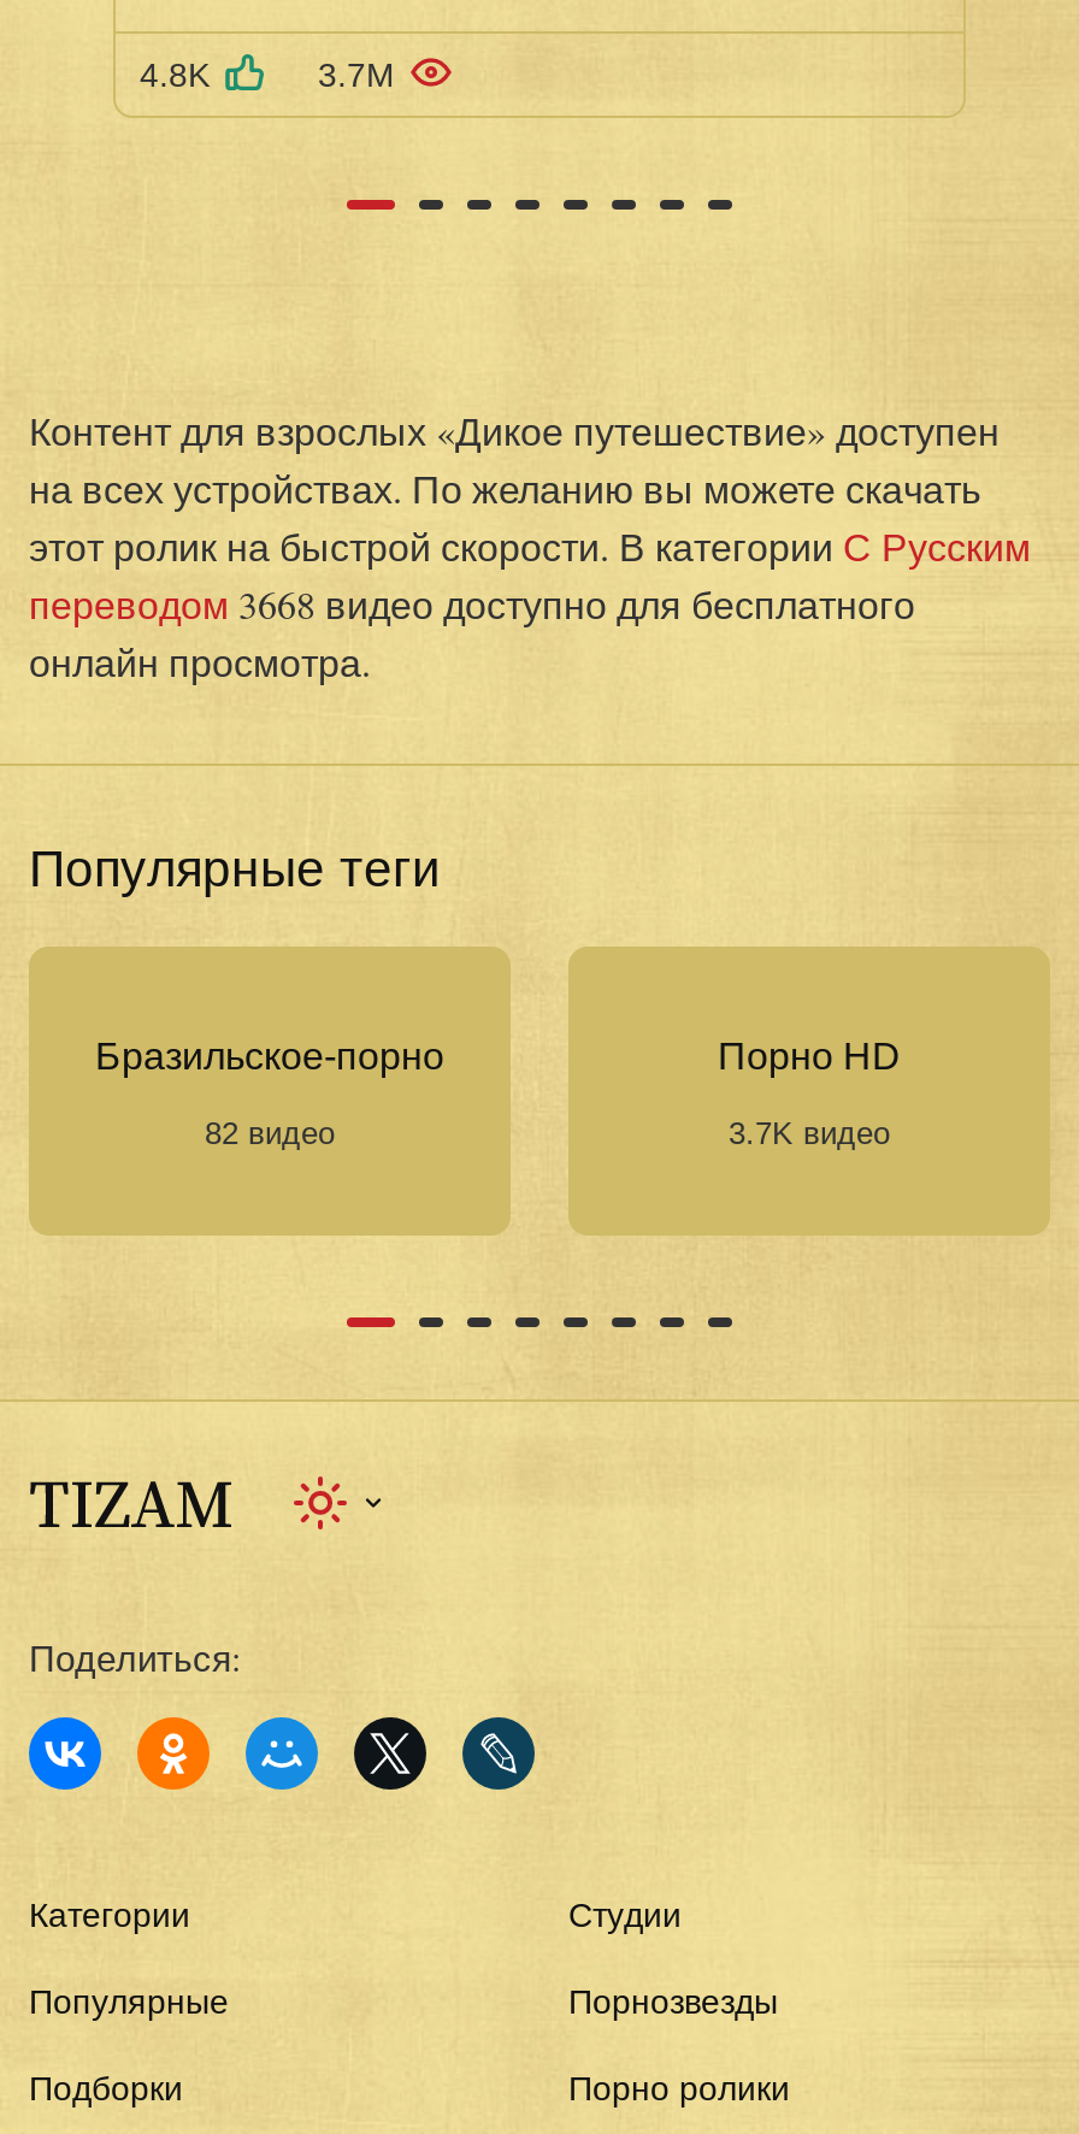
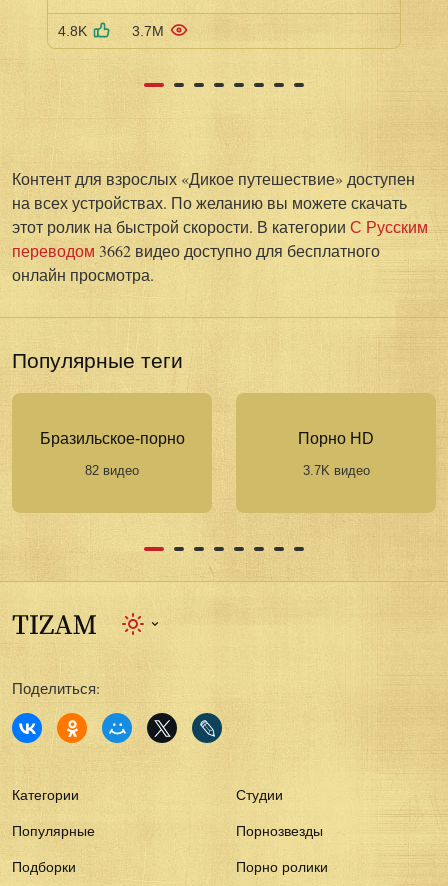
[29,578,915,628] переводом 3668 видео доступно для бесплатного -> [12,240,380,261] переводом 3662 видео доступно для бесплатного

